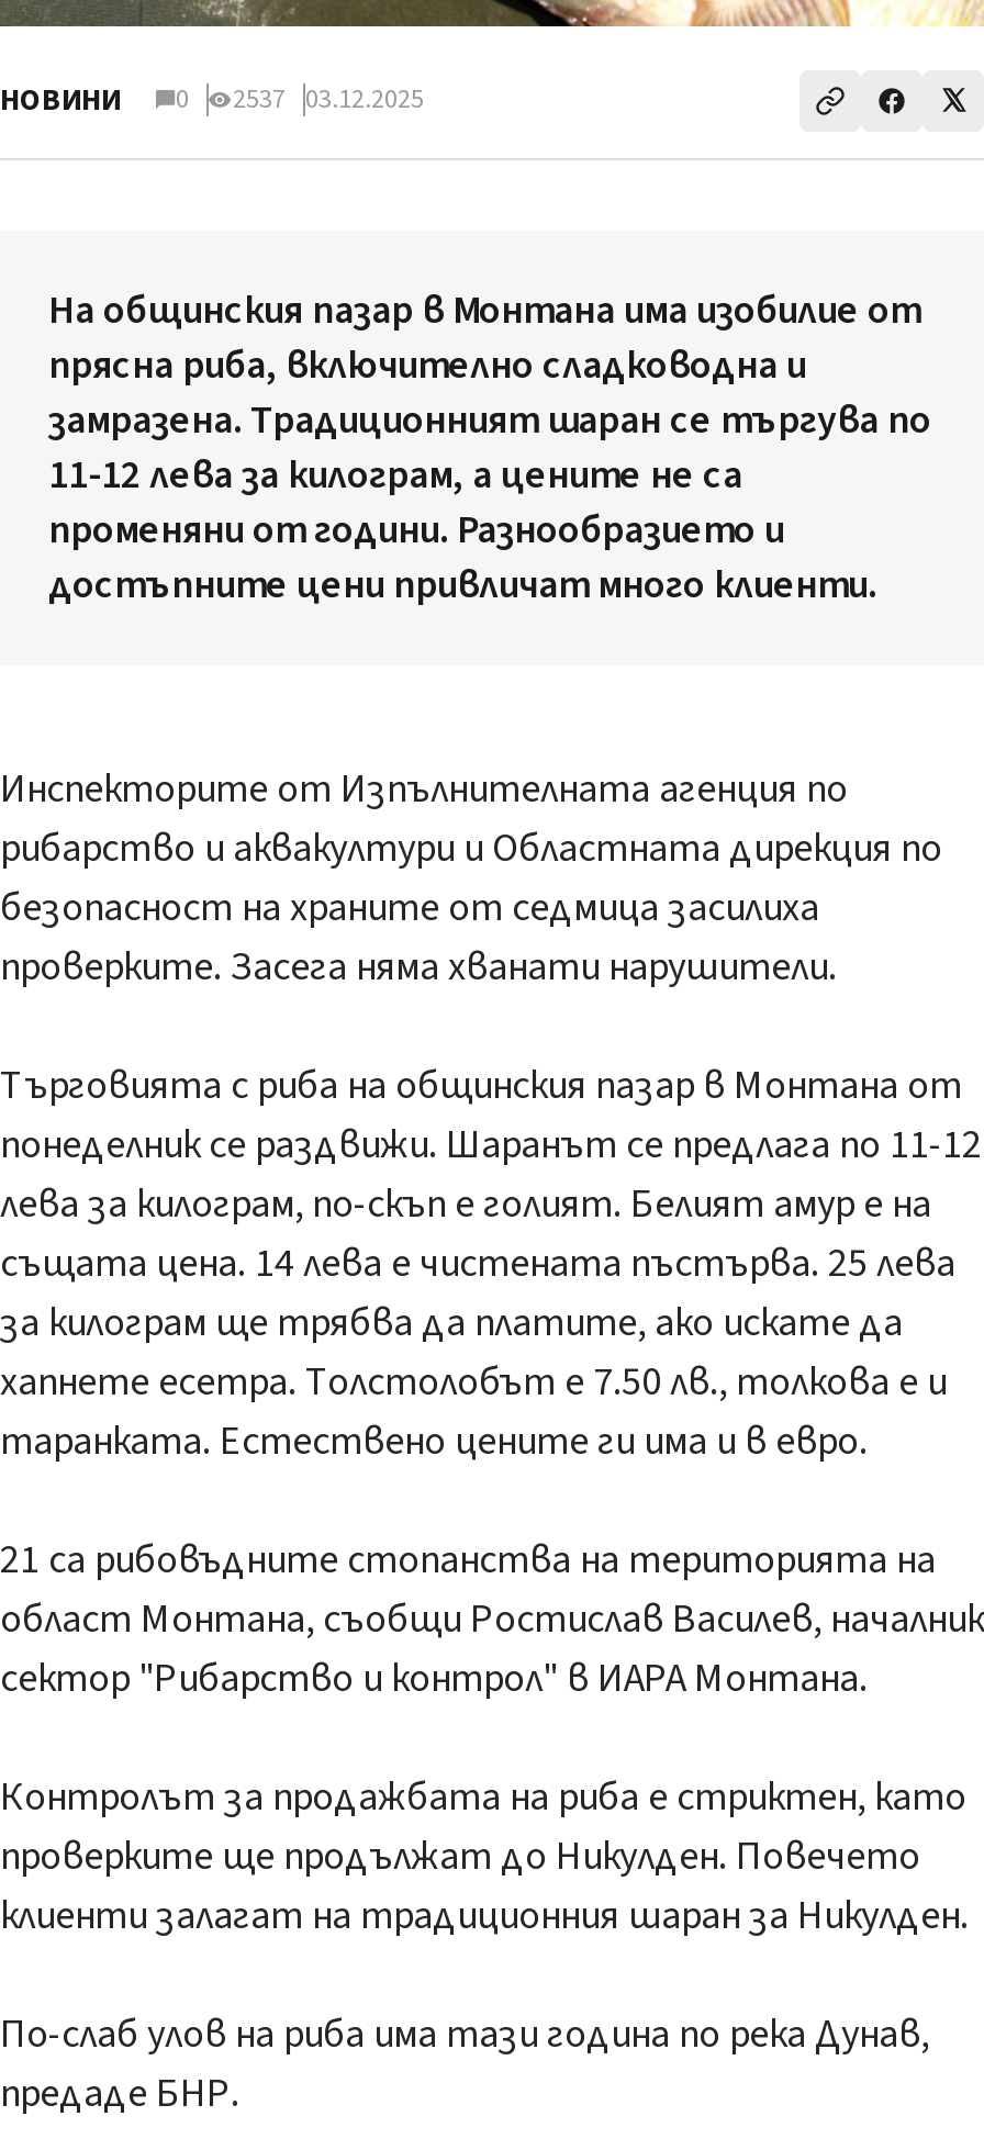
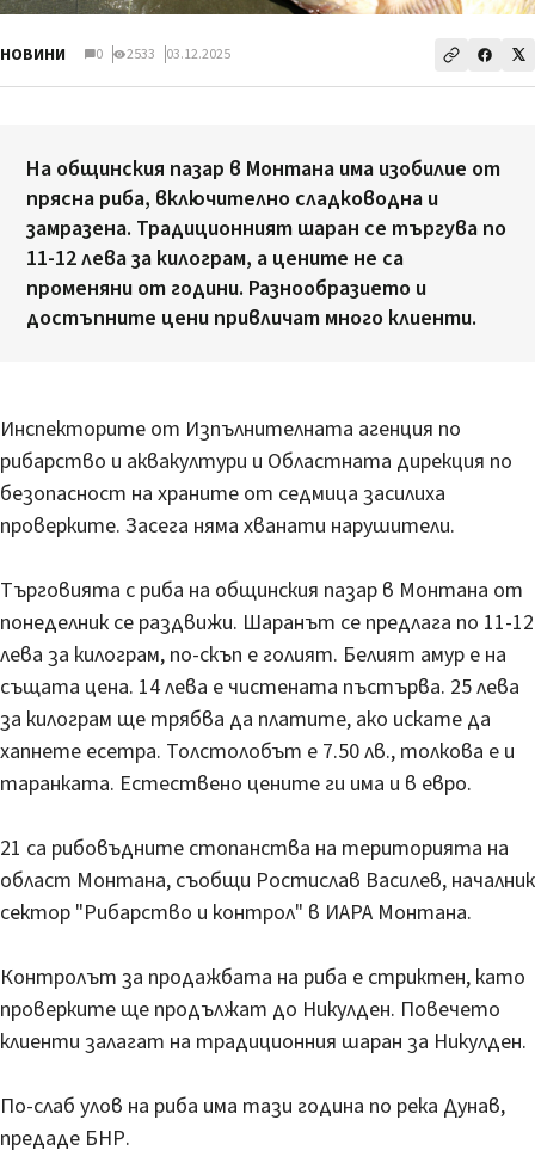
[0,79,424,123] НОВИНИ 0 2537 03.12.2025 -> [0,43,230,67] НОВИНИ 0 2533 03.12.2025

